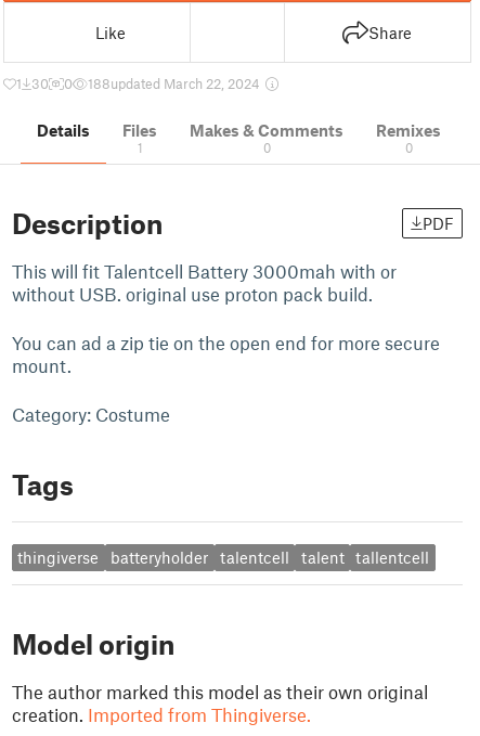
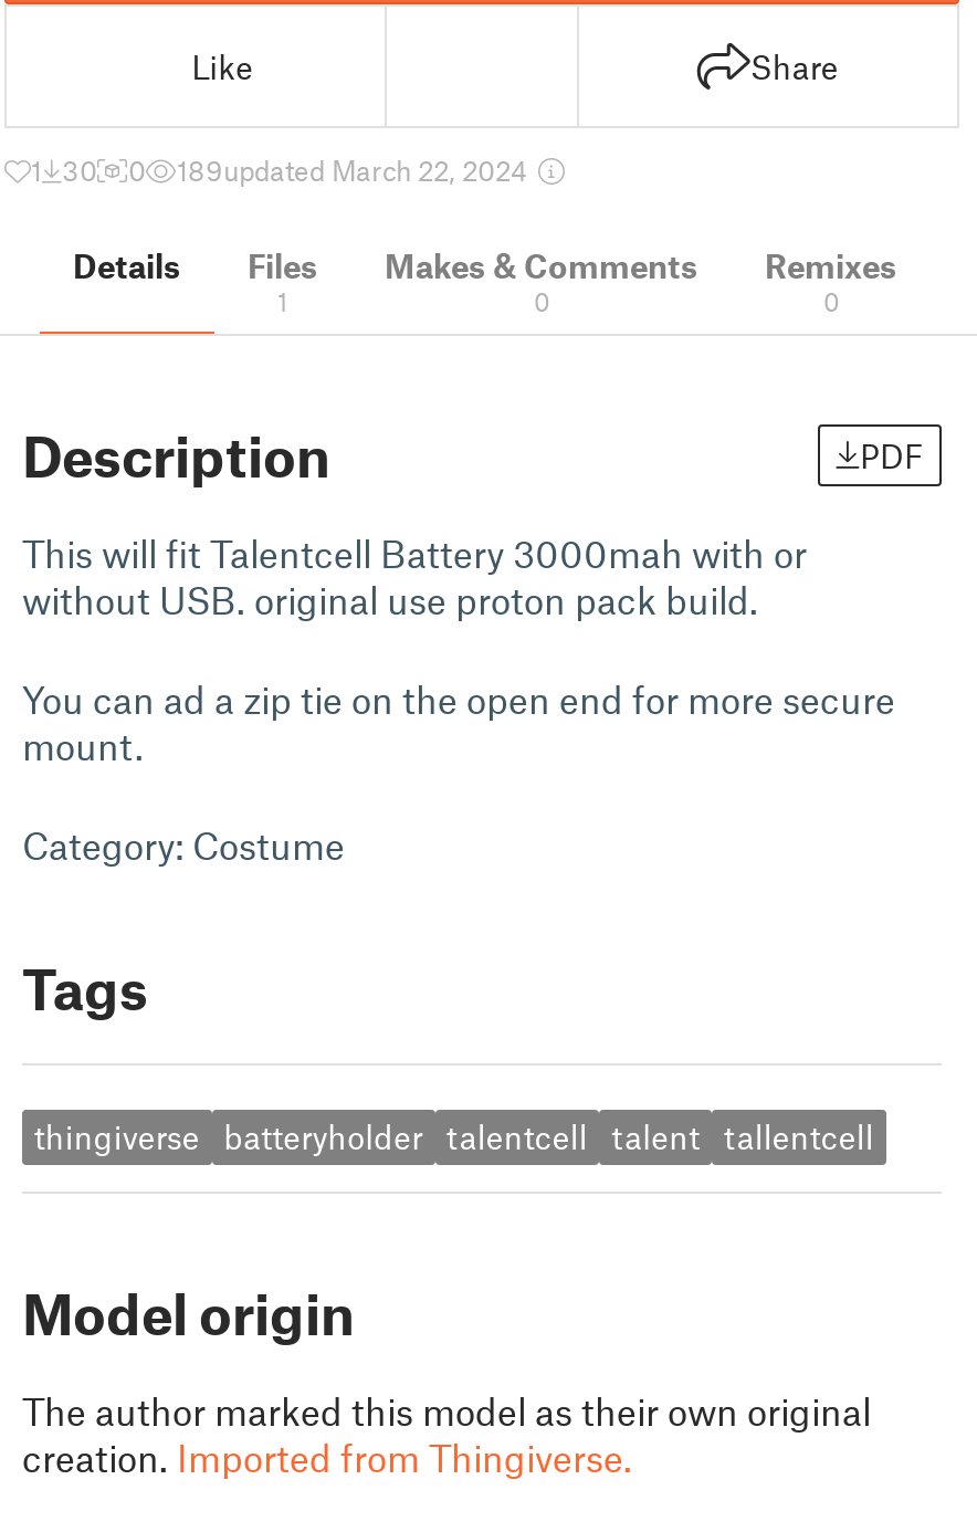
[88,75,263,92] 188updated March 22, 2024 -> [177,153,535,188] 189updated March 22, 2024

